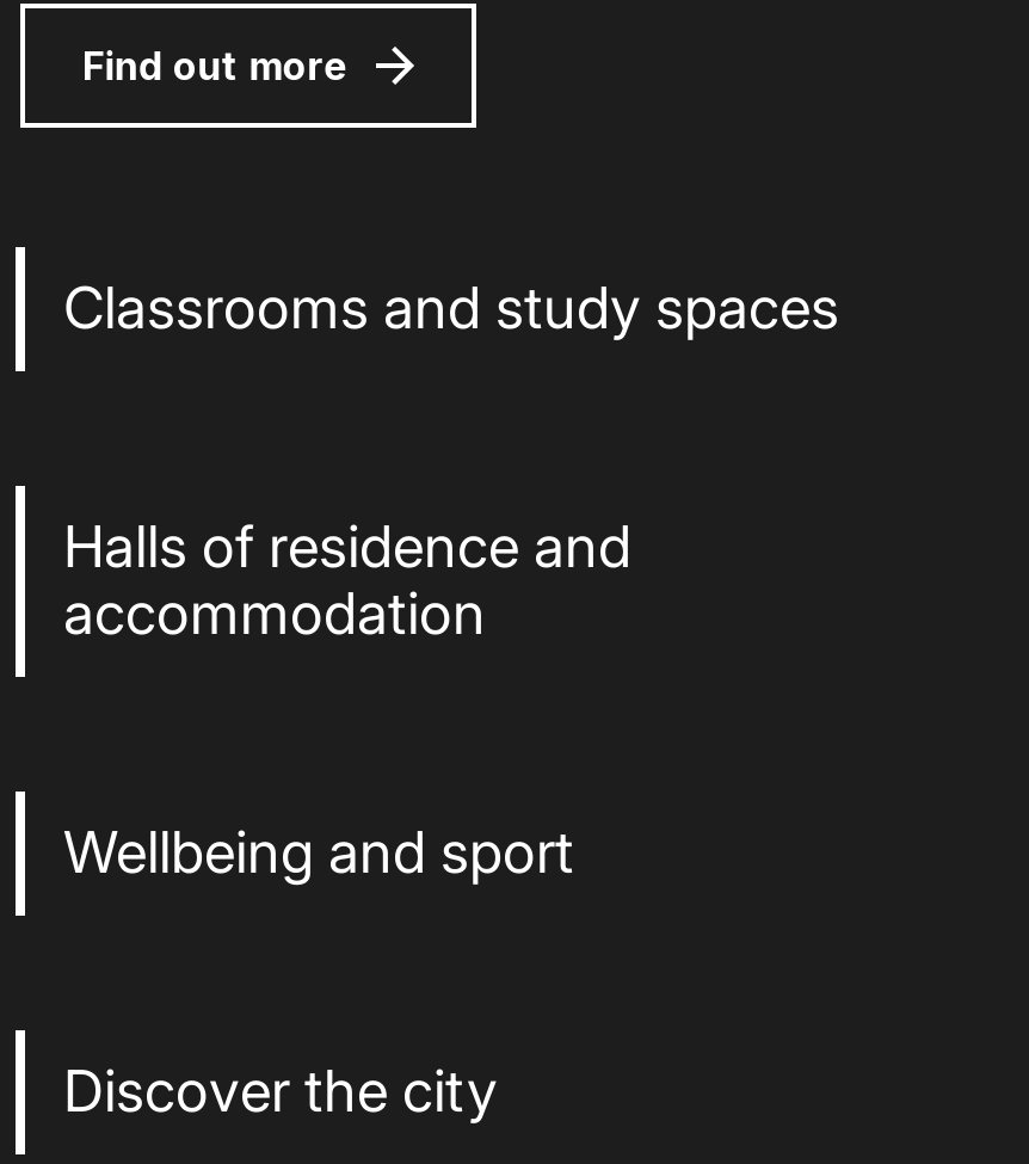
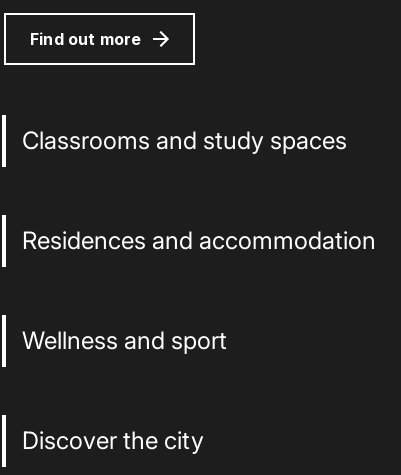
[63,513,631,649] Halls of residence and | accommodation -> [22,226,376,255] Residences and accommodation
[63,818,574,888] Wellbeing and sport -> [22,326,227,355] Wellness and sport

